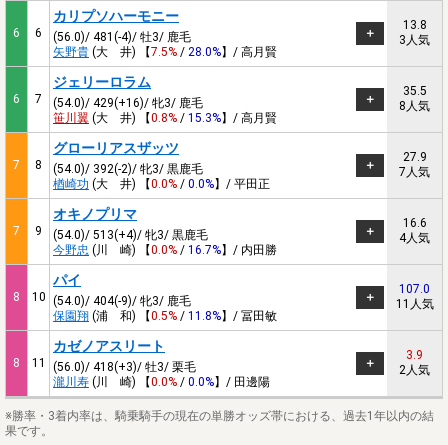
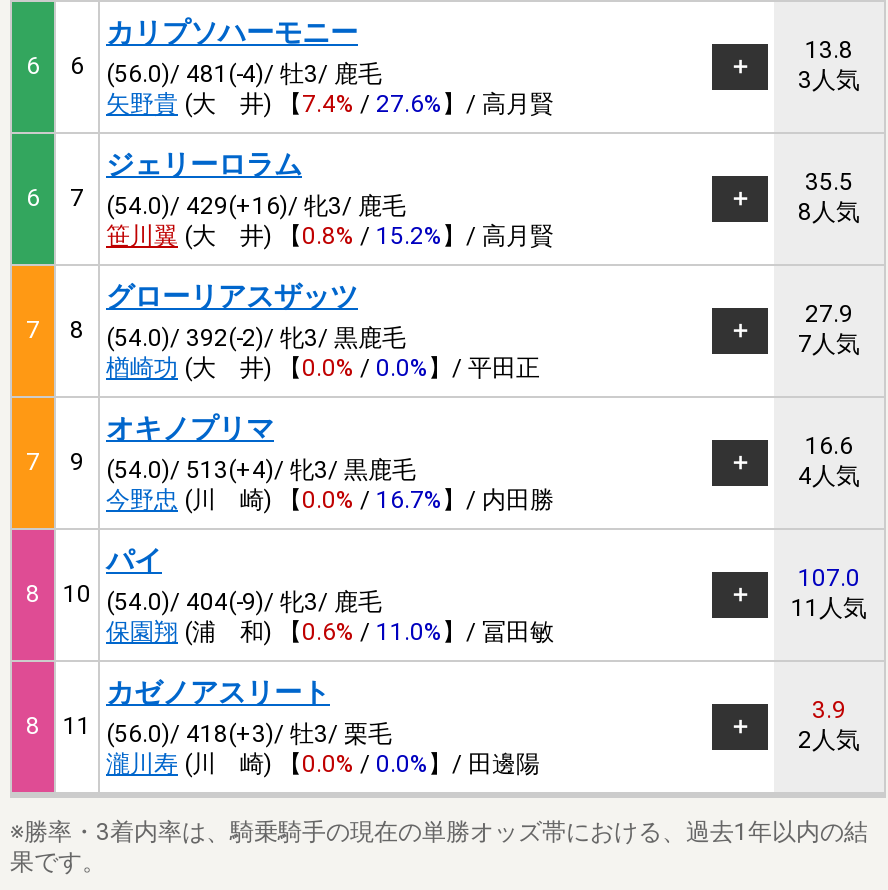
[53,45,277,59] 矢野貴(大 井) 【7.5% / 28.0%】/ 高月賢 -> [106,91,554,119] 矢野貴(大 井) 【7.4% / 27.6%】/ 高月賢
[53,111,277,125] 笹川翼(大 井) 【0.8% / 15.3%】/ 高月賢 -> [106,223,554,251] 笹川翼(大 井) 【0.8% / 15.2%】/ 高月賢
[53,309,277,323] 保園翔(浦 和) 【0.5% / 11.8%】/ 冨田敏 -> [106,619,554,647] 保園翔(浦 和) 【0.6% / 11.0%】/ 冨田敏

